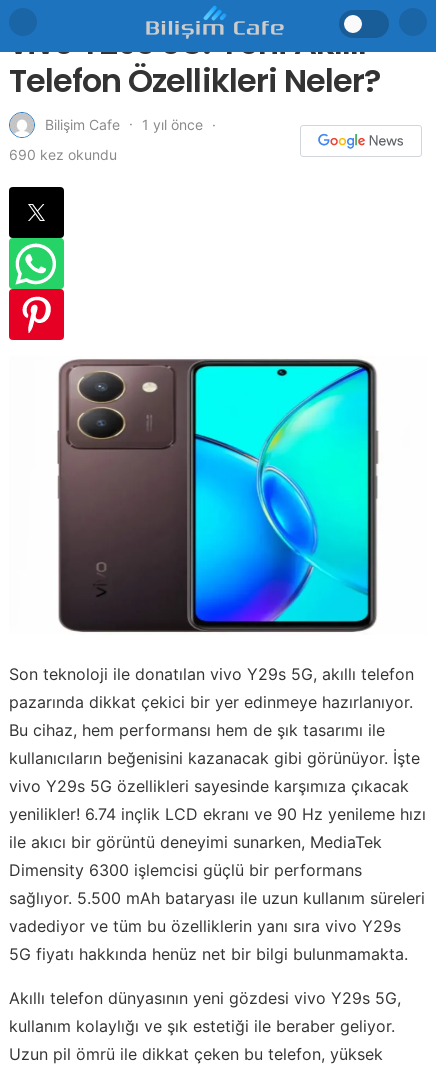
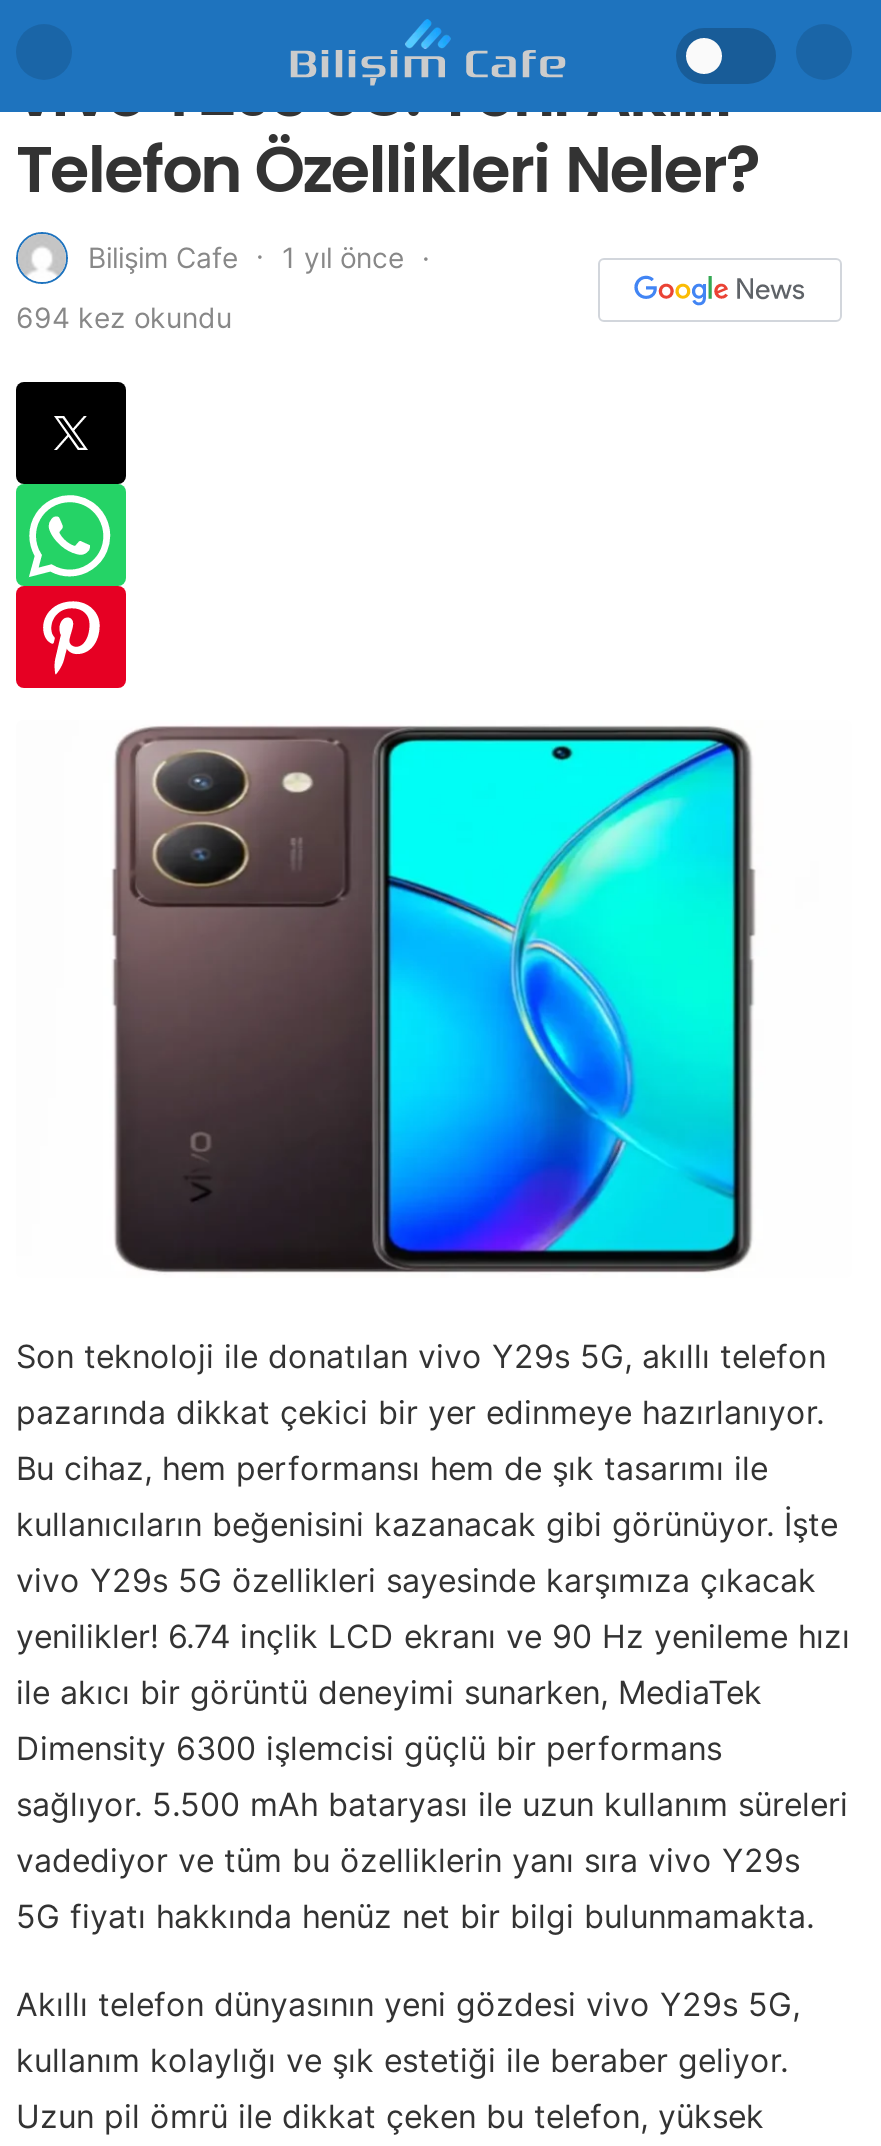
[9,146,117,163] 690 kez okundu -> [16,300,232,334] 694 kez okundu

